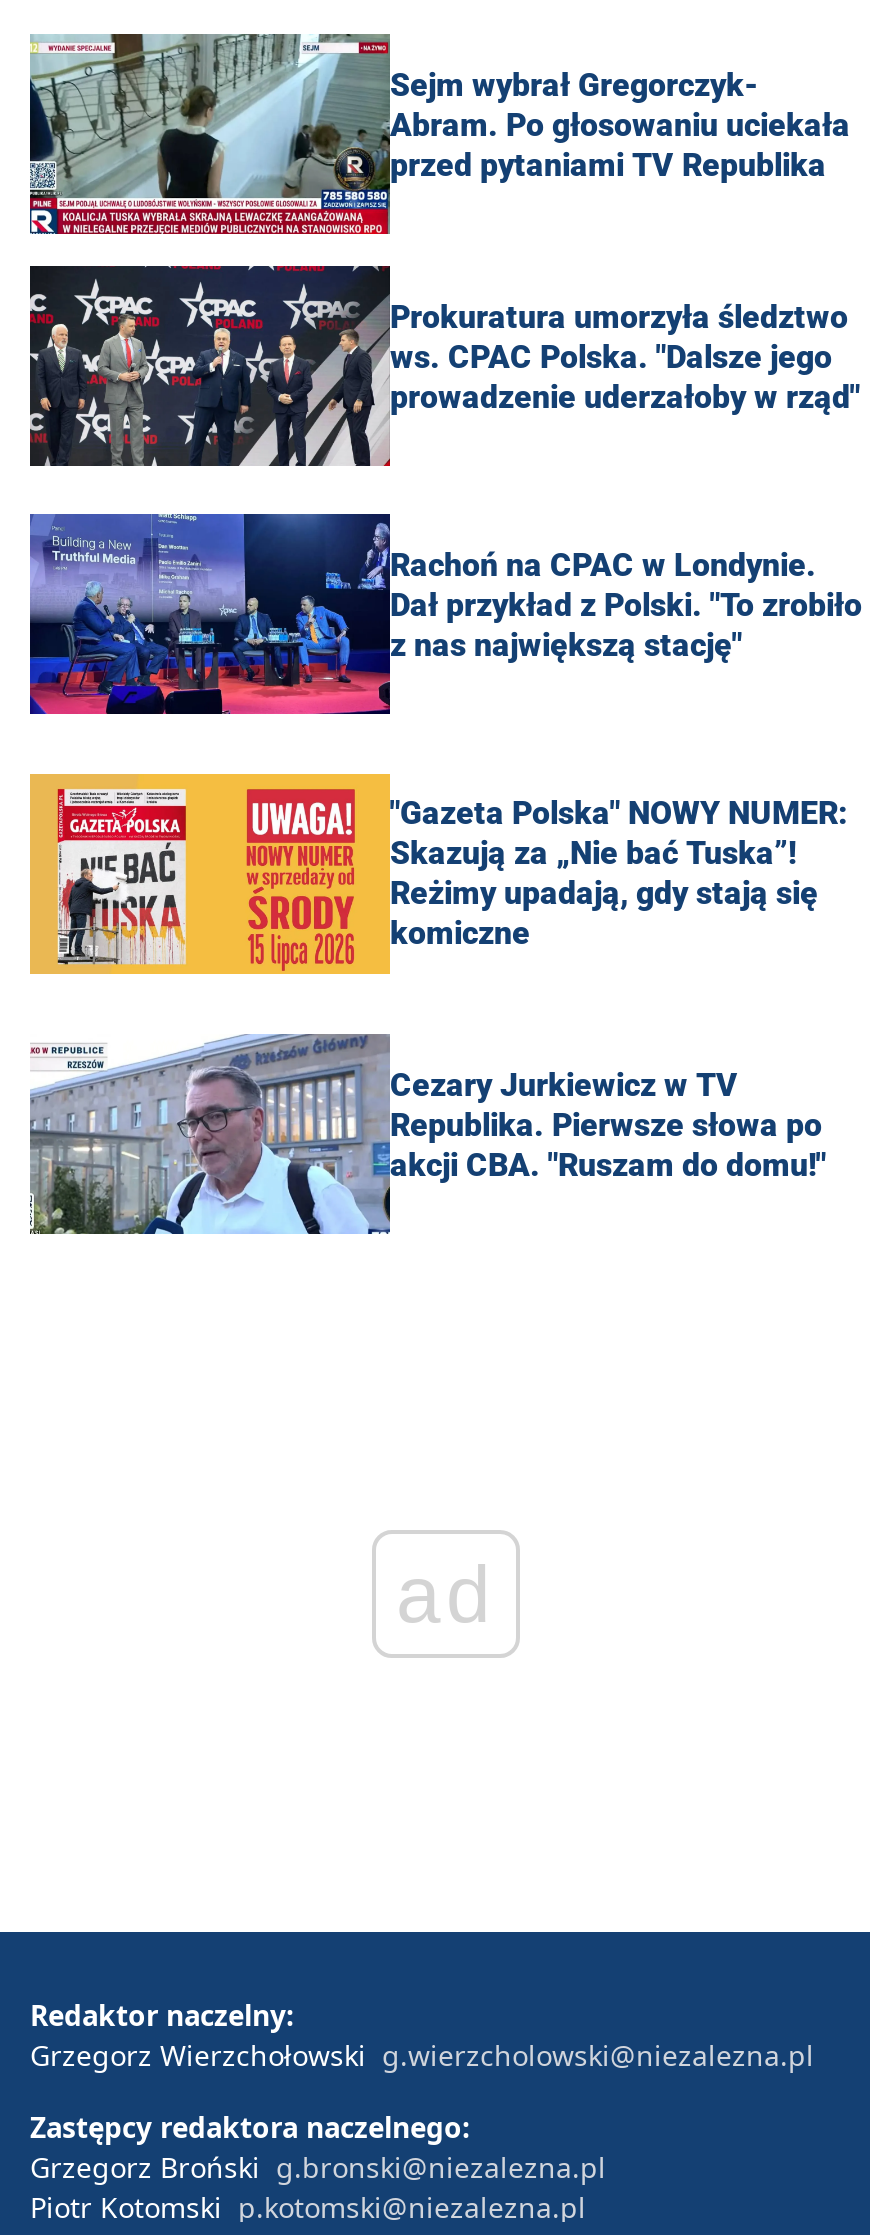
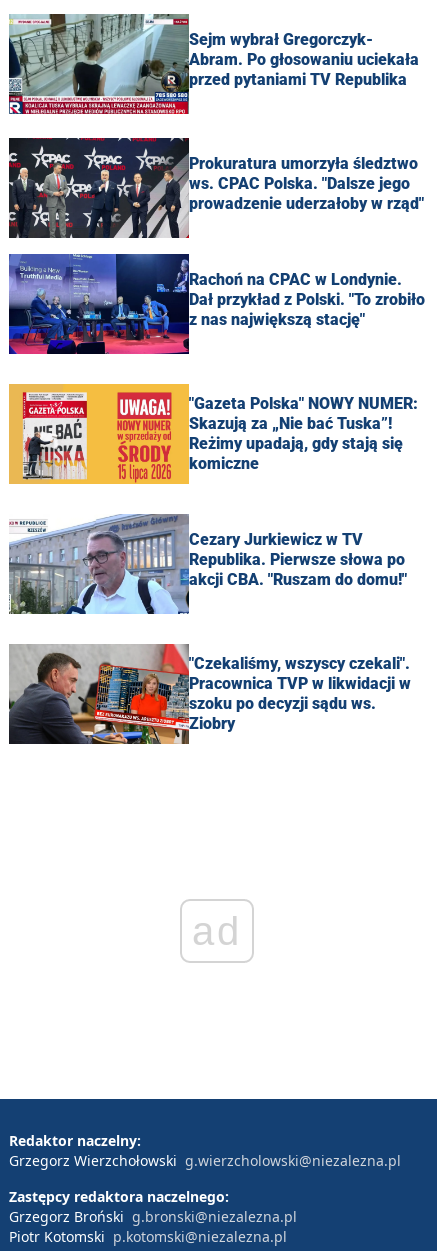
none -> [9,643,411,745] [image] | "Czekaliśmy, wszyscy czekali". | Pracownica TVP w likwidacji w | szoku po decyzji sądu ws. | Ziobry

